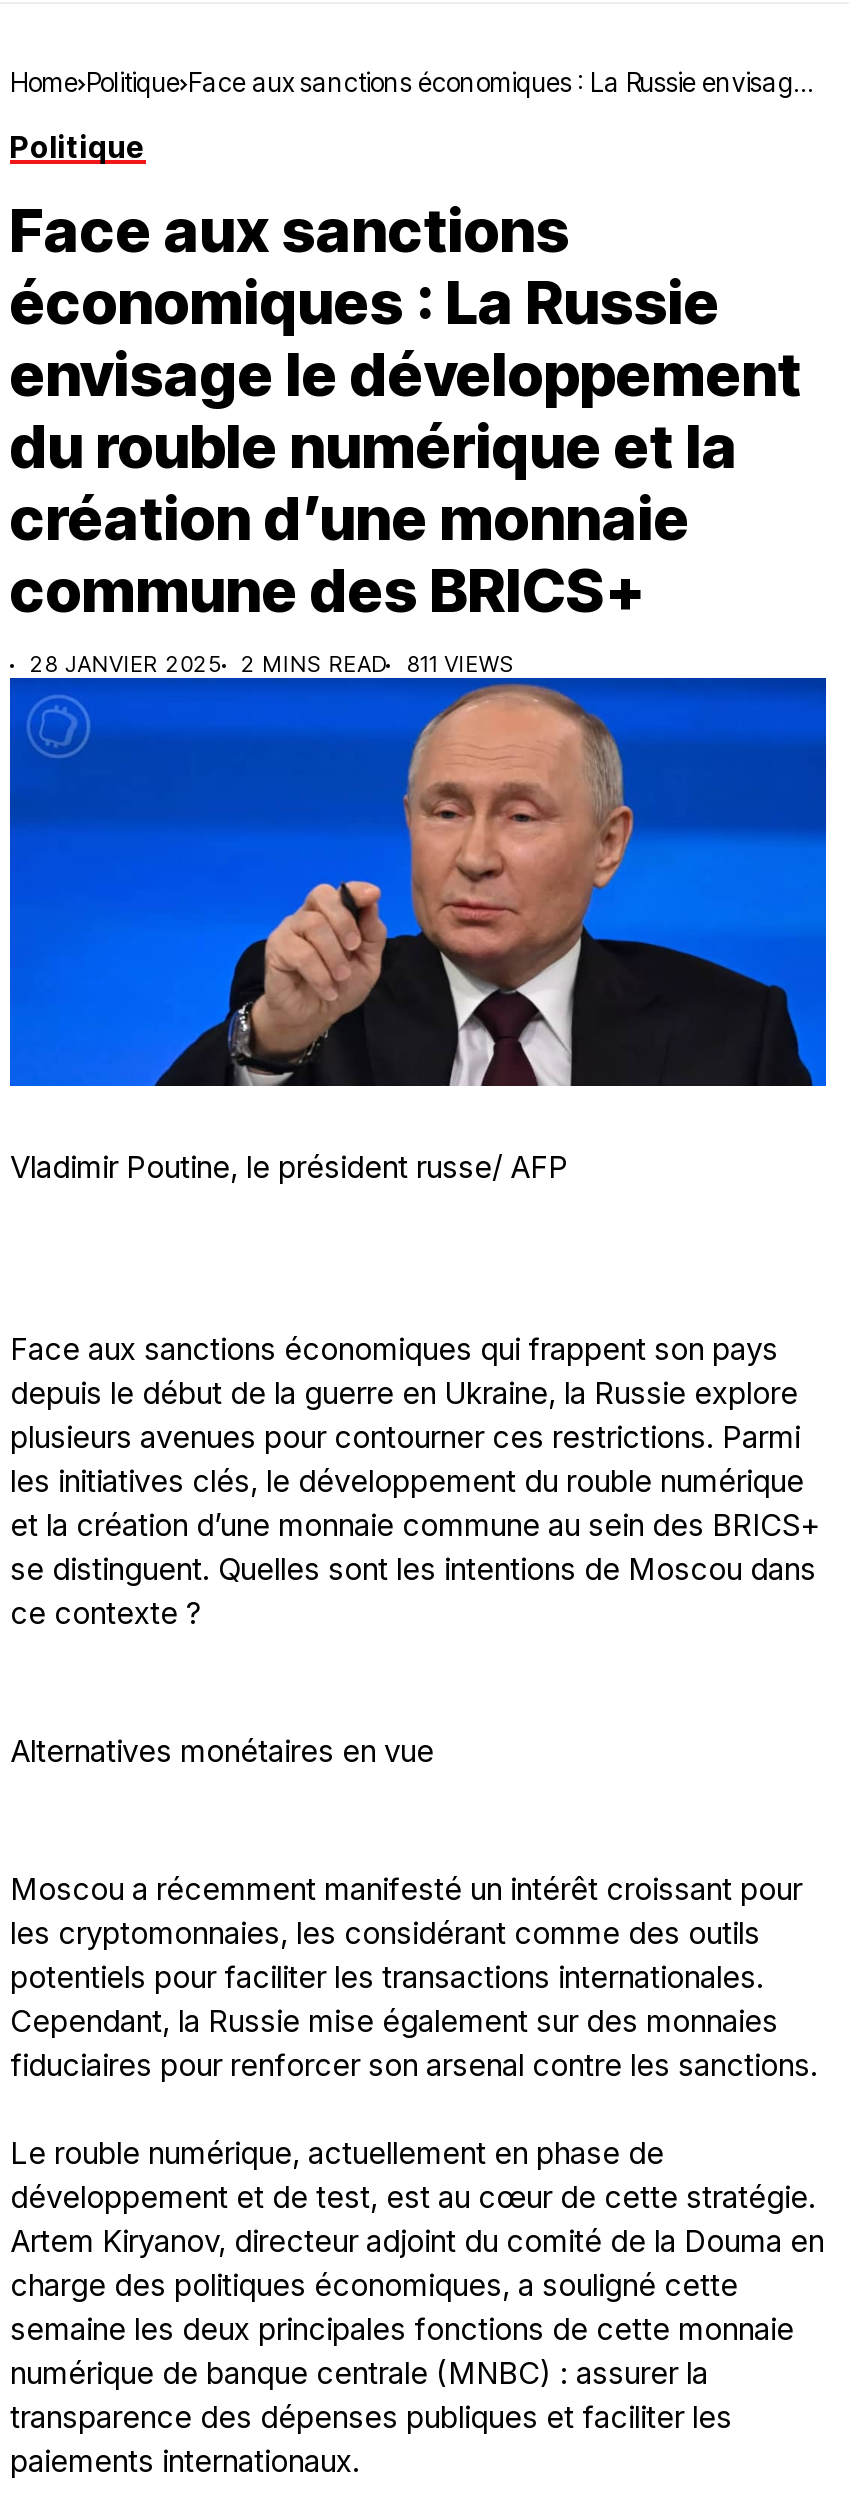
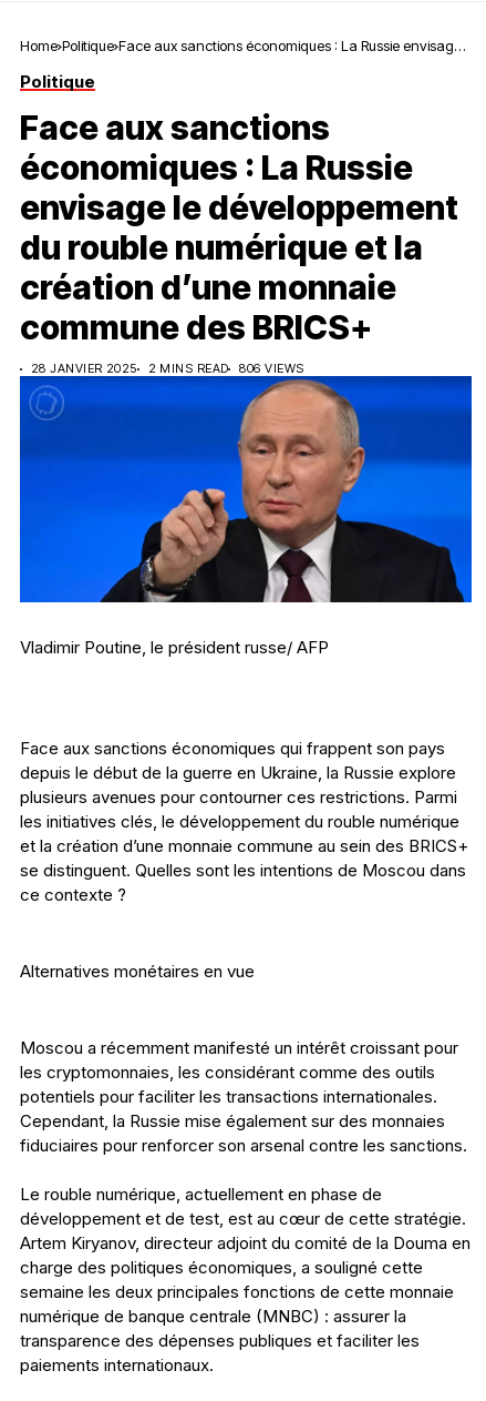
[30,650,515,678] 28 JANVIER 2025 2 MINS READ 811 VIEWS -> [31,361,304,376] 28 JANVIER 2025 2 MINS READ 806 VIEWS

